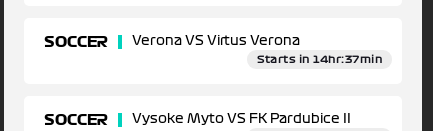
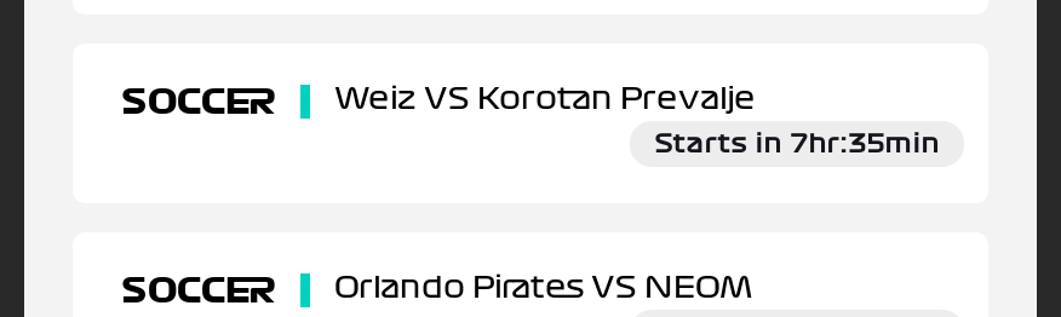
[132,35,300,47] Verona VS Virtus Verona -> [334,85,756,114] Weiz VS Korotan Prevalje
[257,54,382,65] Starts in 14hr:37min -> [655,131,939,157] Starts in 7hr:35min
[132,113,351,125] Vysoke Myto VS FK Pardubice II -> [334,273,753,302] Orlando Pirates VS NEOM

